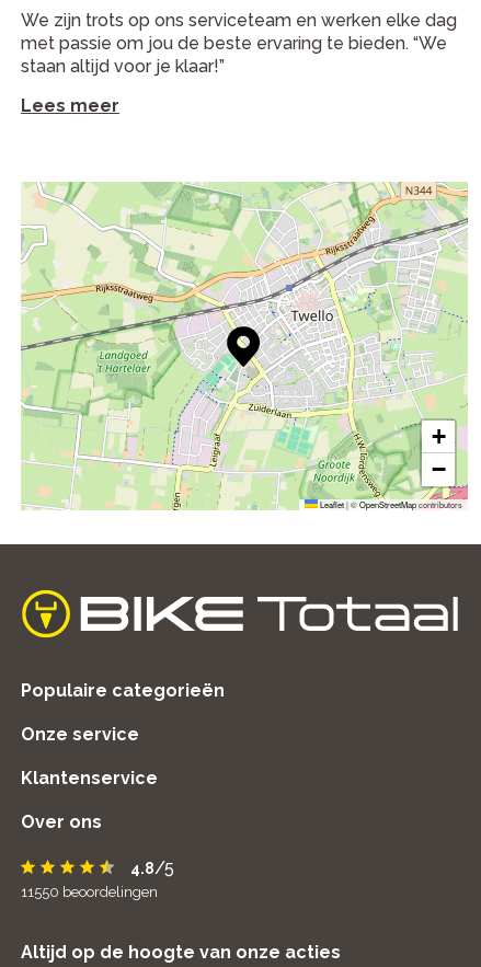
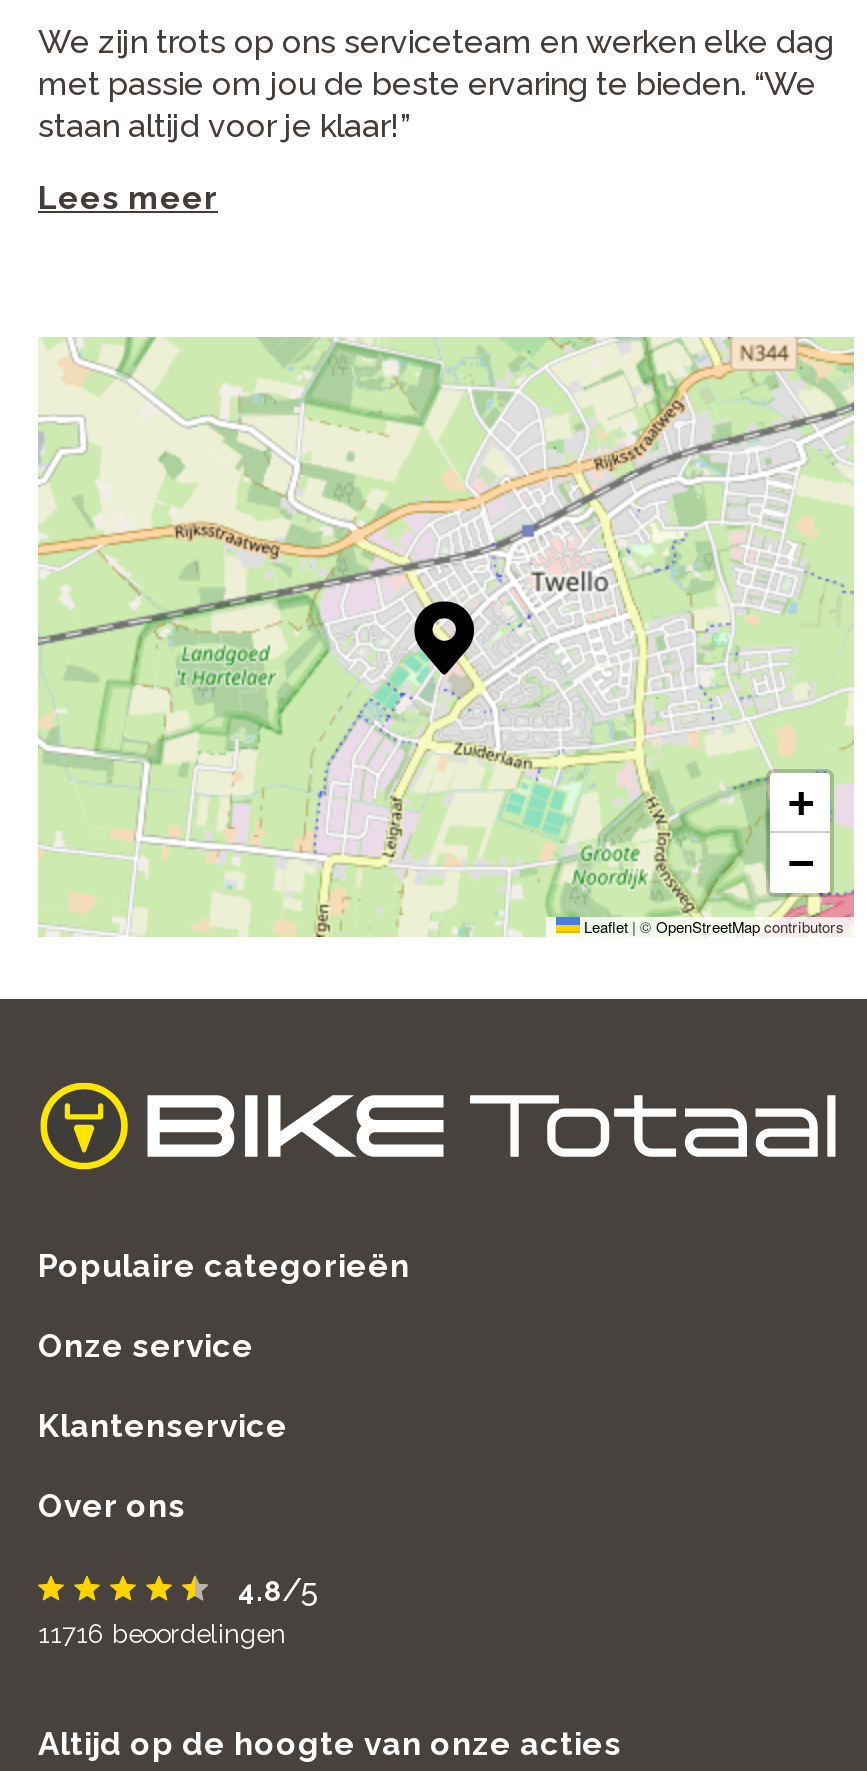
[21,884,158,900] 11550 beoordelingen -> [38,1619,286,1649] 11716 beoordelingen

